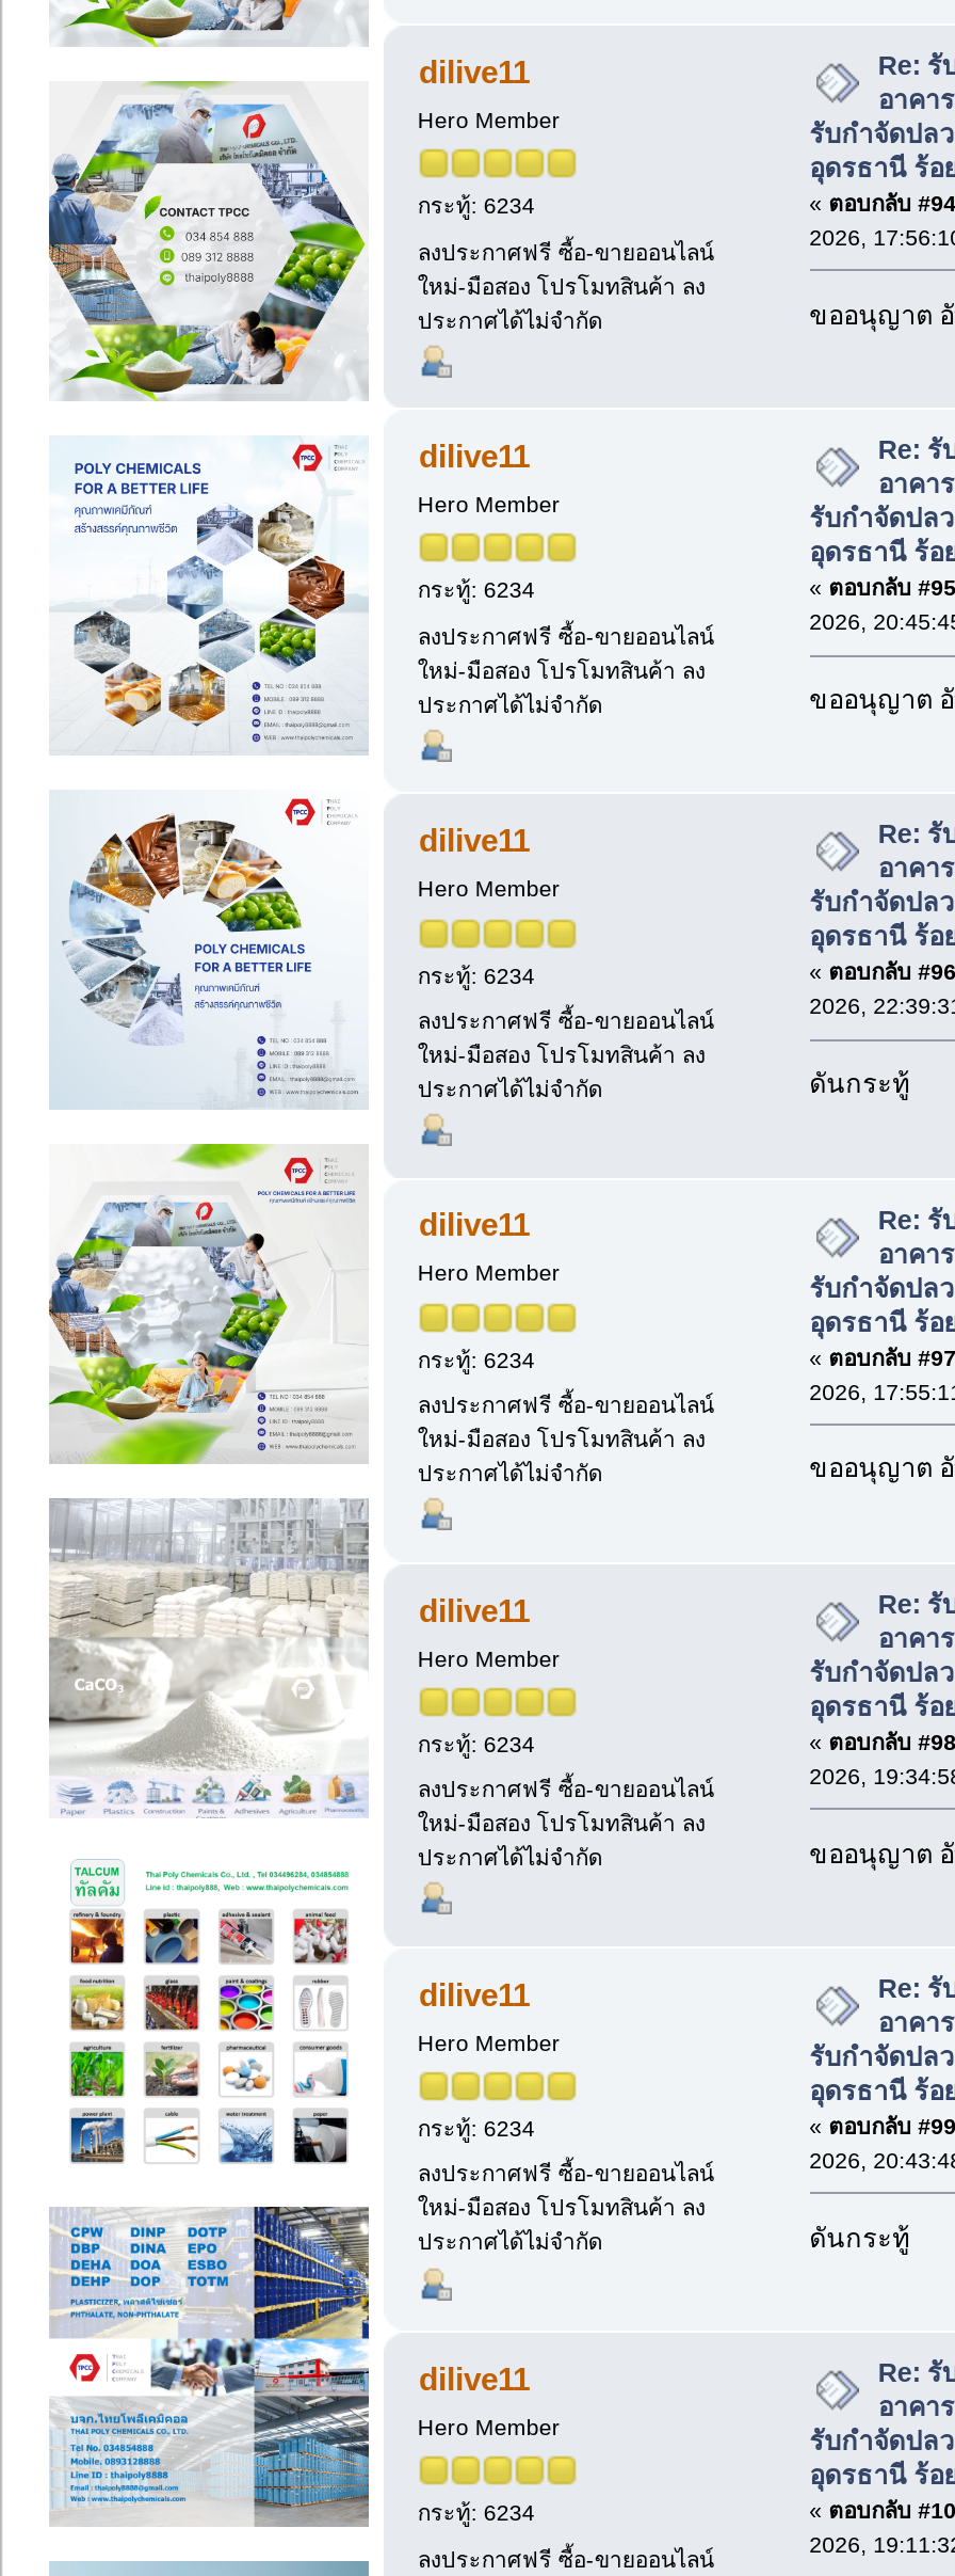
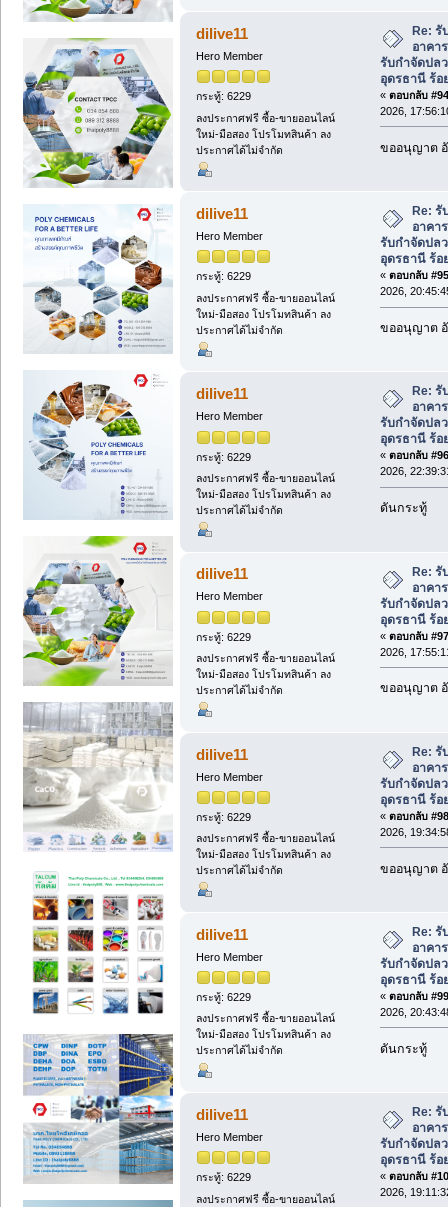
[418,193,535,218] กระทู้: 6234 -> [196,90,251,102] กระทู้: 6229
[418,577,535,603] กระทู้: 6234 -> [196,270,251,282] กระทู้: 6229
[418,962,535,987] กระทู้: 6234 -> [196,451,251,463] กระทู้: 6229
[418,1346,535,1372] กระทู้: 6234 -> [196,631,251,643] กระทู้: 6229
[418,1731,535,1756] กระทู้: 6234 -> [196,811,251,823] กระทู้: 6229
[418,2115,535,2141] กระทู้: 6234 -> [196,991,251,1003] กระทู้: 6229
[418,2500,535,2525] กระทู้: 6234 -> [196,1171,251,1183] กระทู้: 6229

